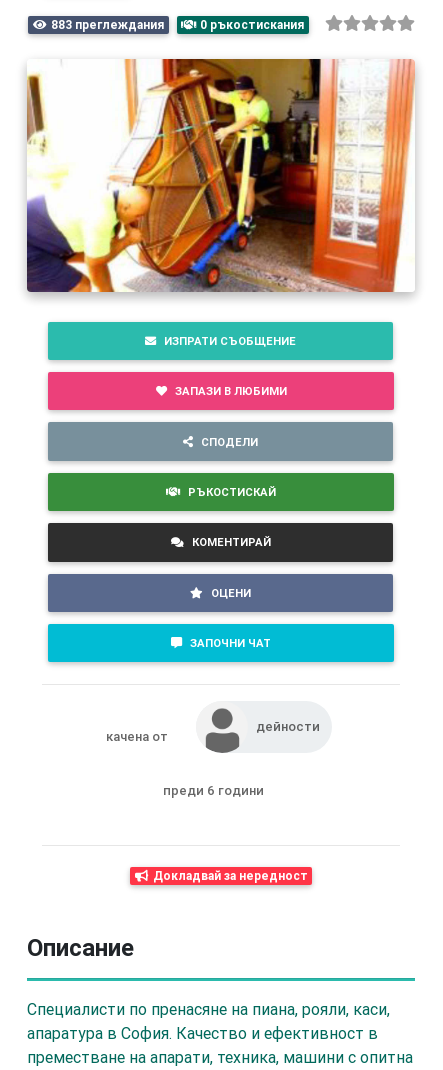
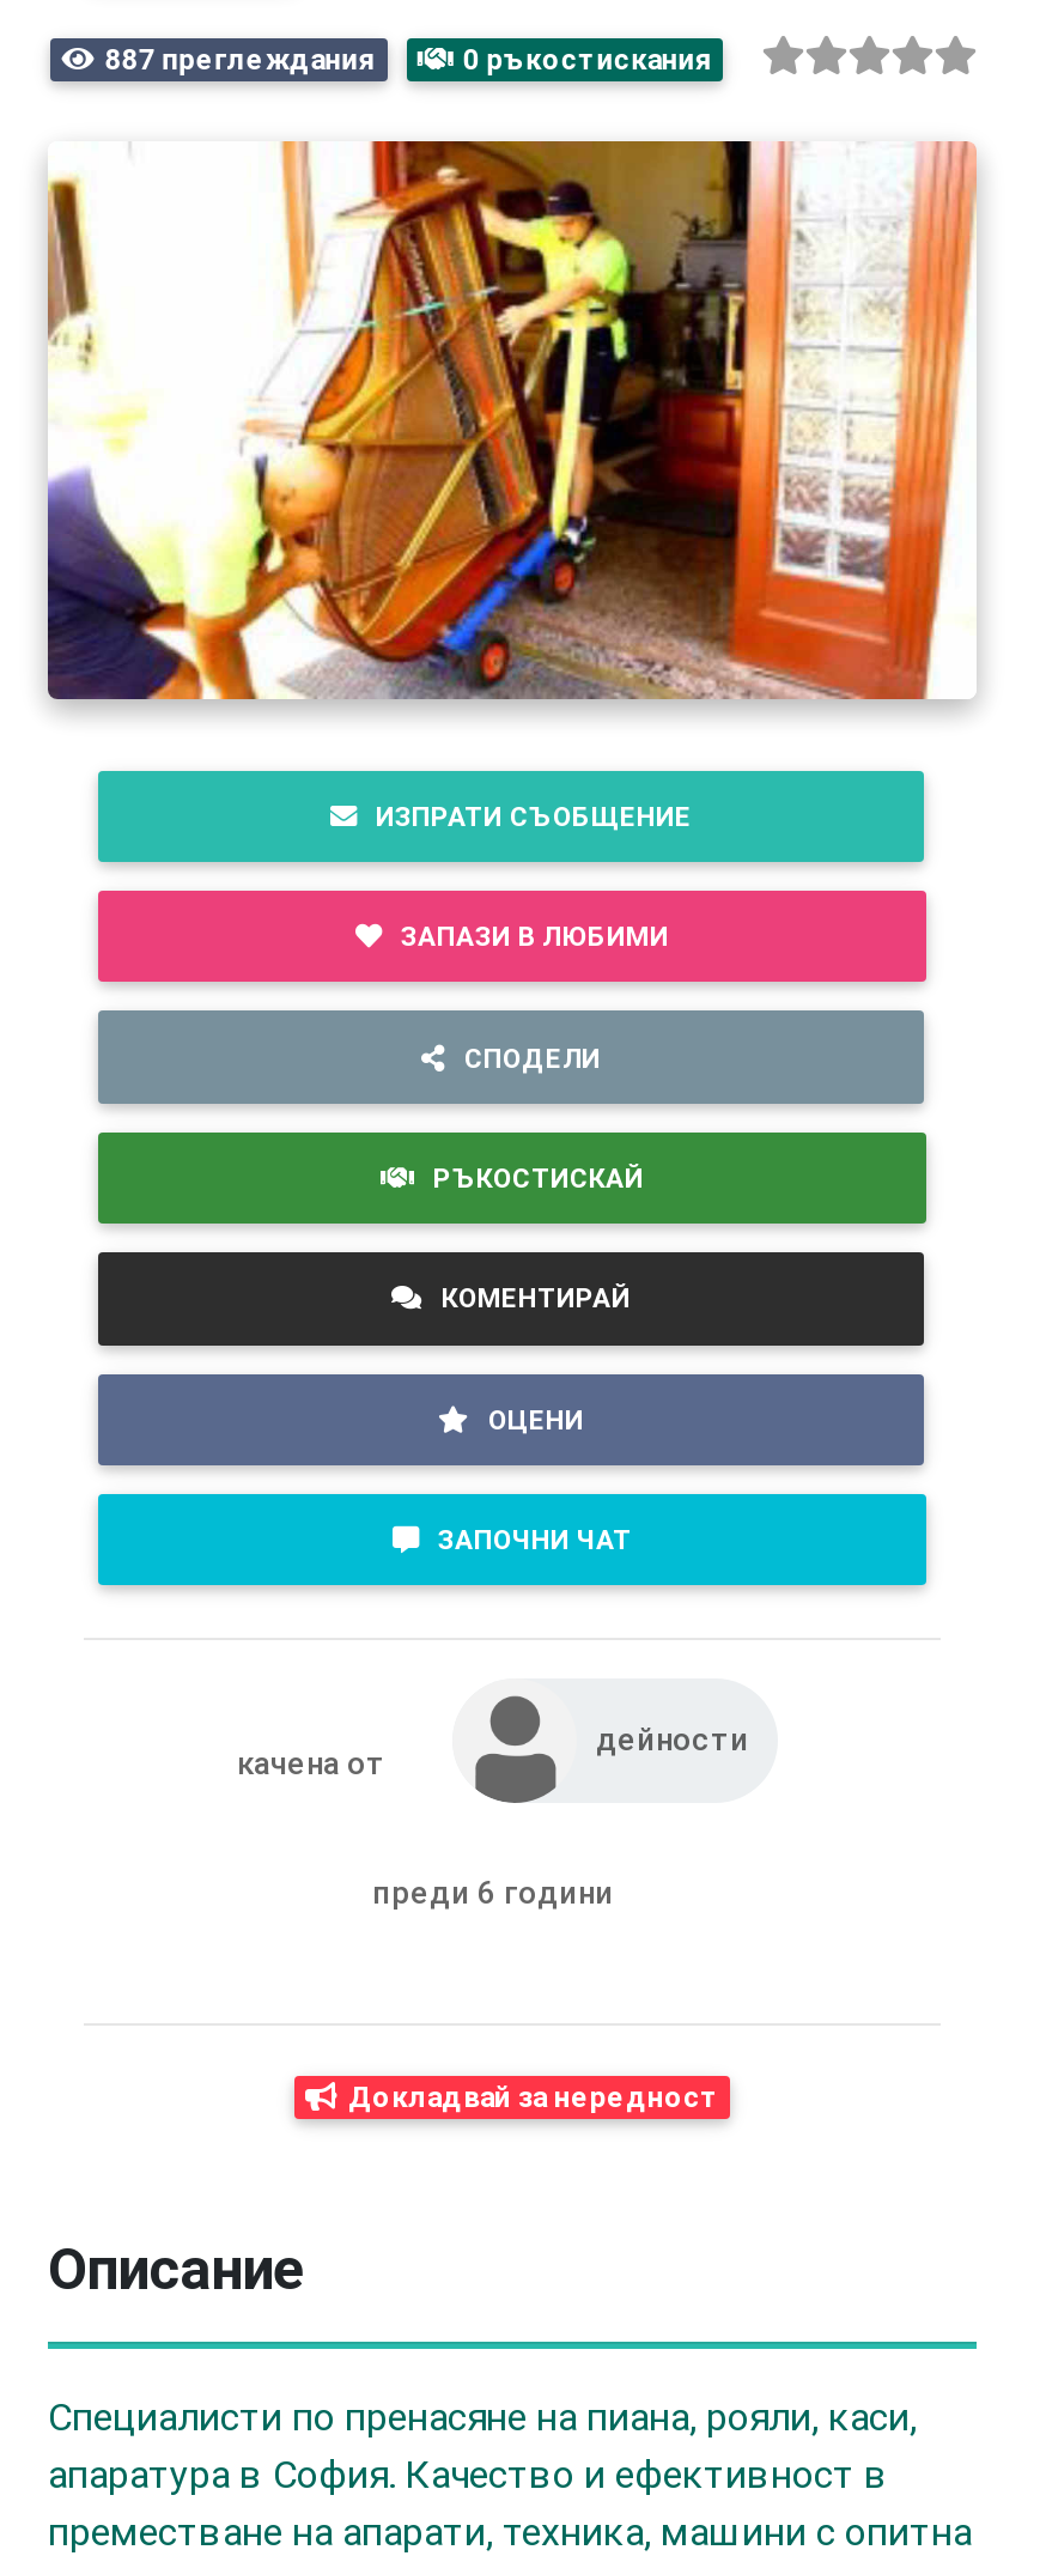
[51,17,164,32] 883 преглеждания -> [105,41,375,77] 887 преглеждания

